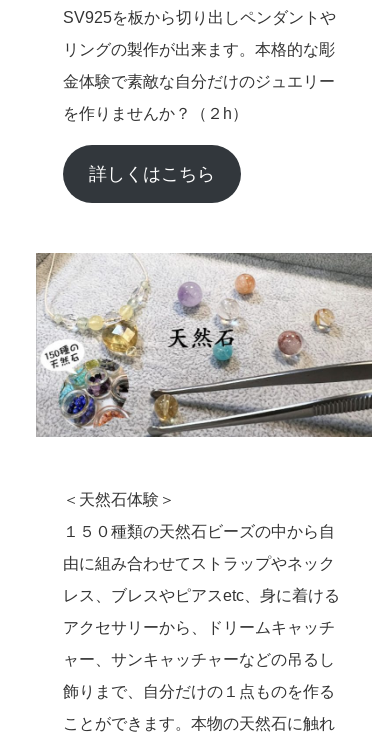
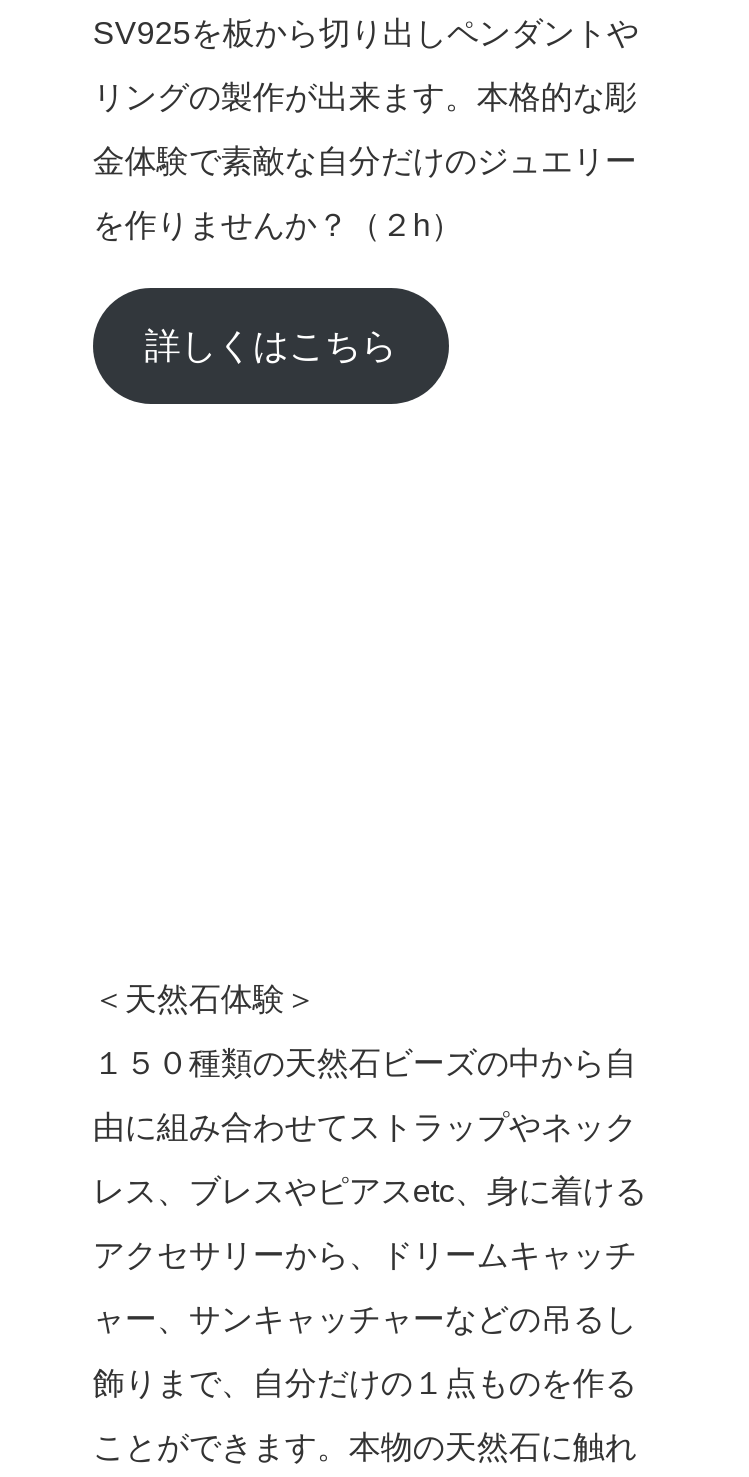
[35,252,373,438] [image] -> none

